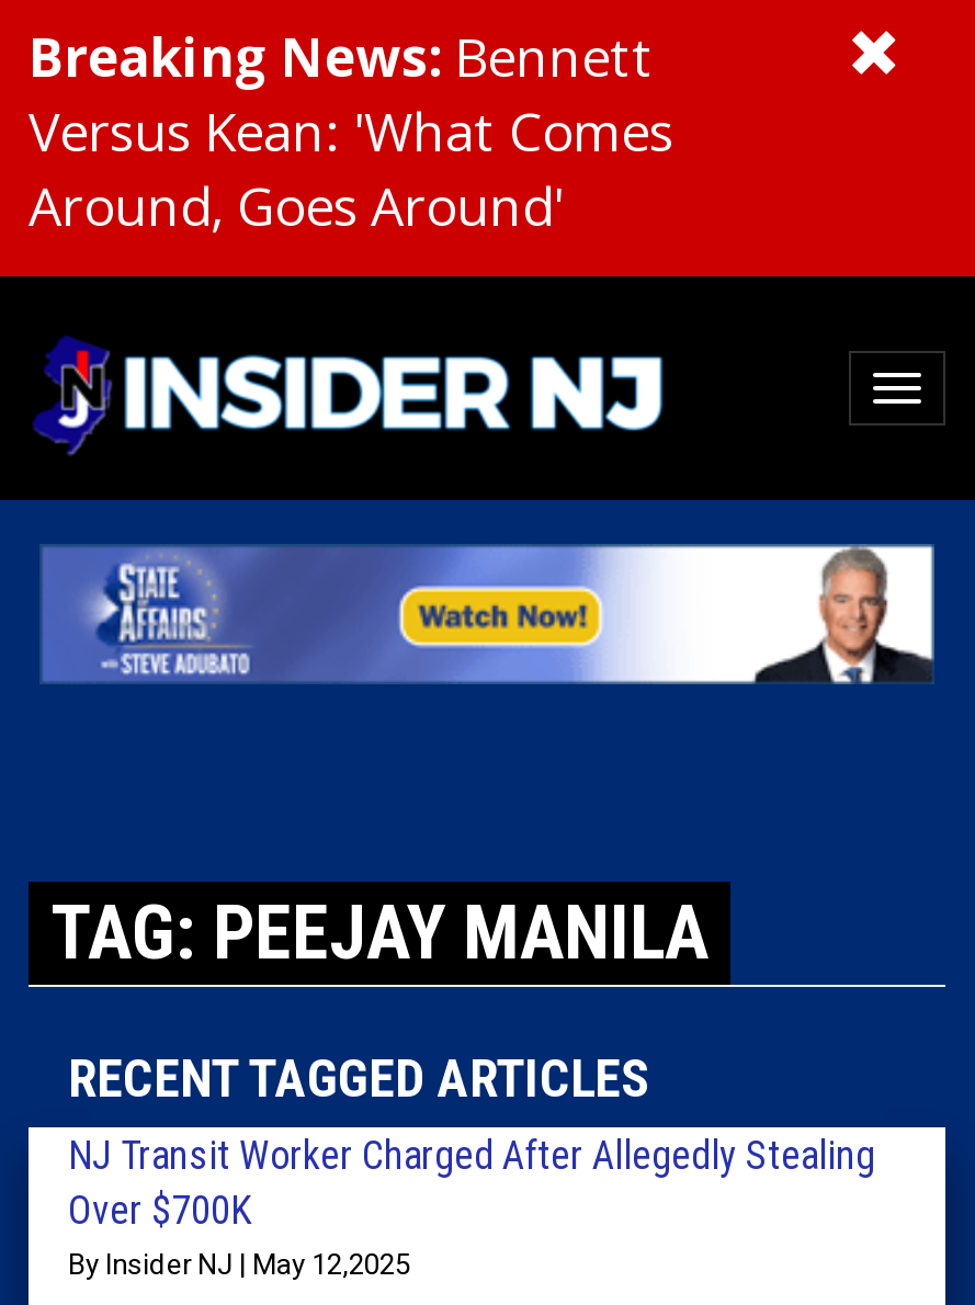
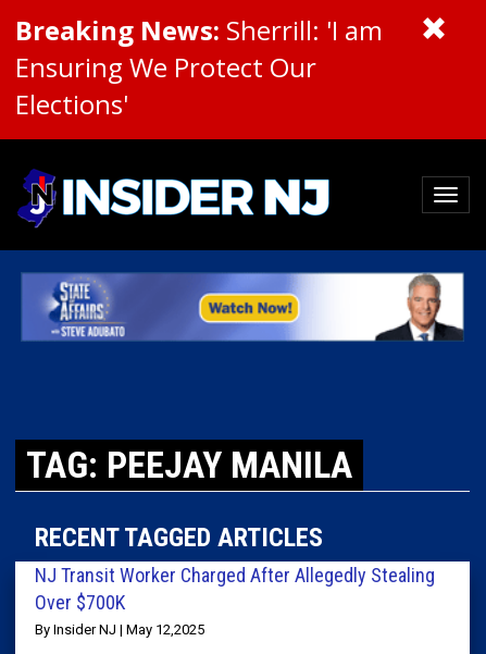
[29,20,673,241] Breaking News: Bennett | Versus Kean: 'What Comes | Around, Goes Around' -> [15,12,383,122] Breaking News: Sherrill: 'I am | Ensuring We Protect Our | Elections'

